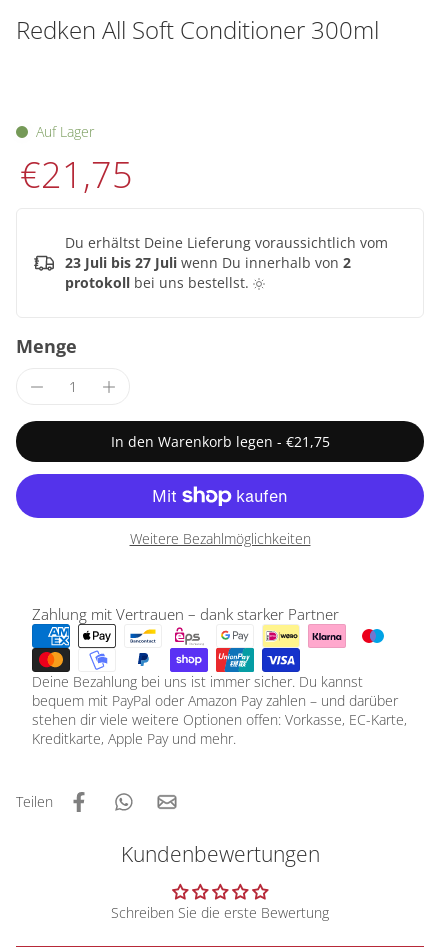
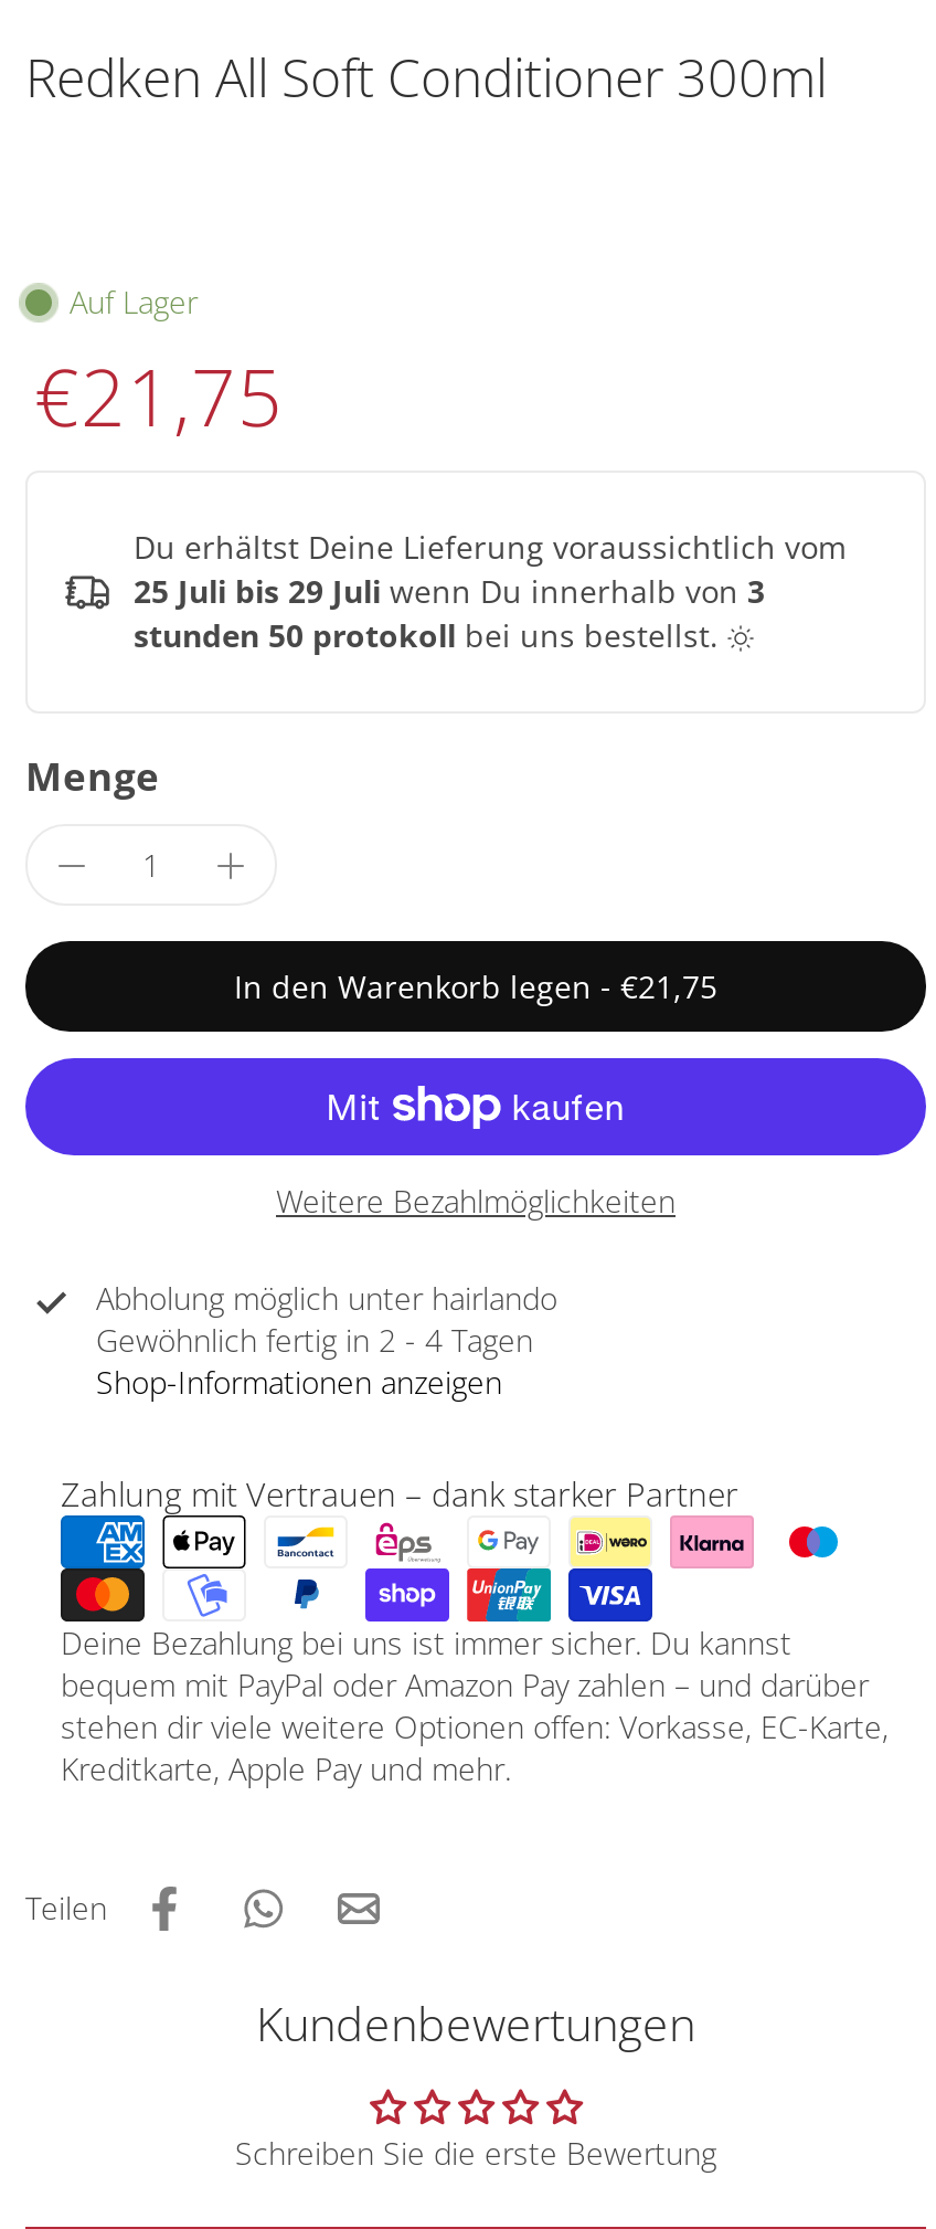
[65,253,351,292] 23 Juli bis 27 Juli wenn Du innerhalb von 2 | protokoll bei uns bestellst. -> [134,570,765,656] 25 Juli bis 29 Juli wenn Du innerhalb von 3 | stunden 50 protokoll bei uns bestellst.
none -> [96,1277,557,1403] Abholung möglich unter hairlando | Gewöhnlich fertig in 2 - 4 Tagen | Shop-Informationen anzeigen

